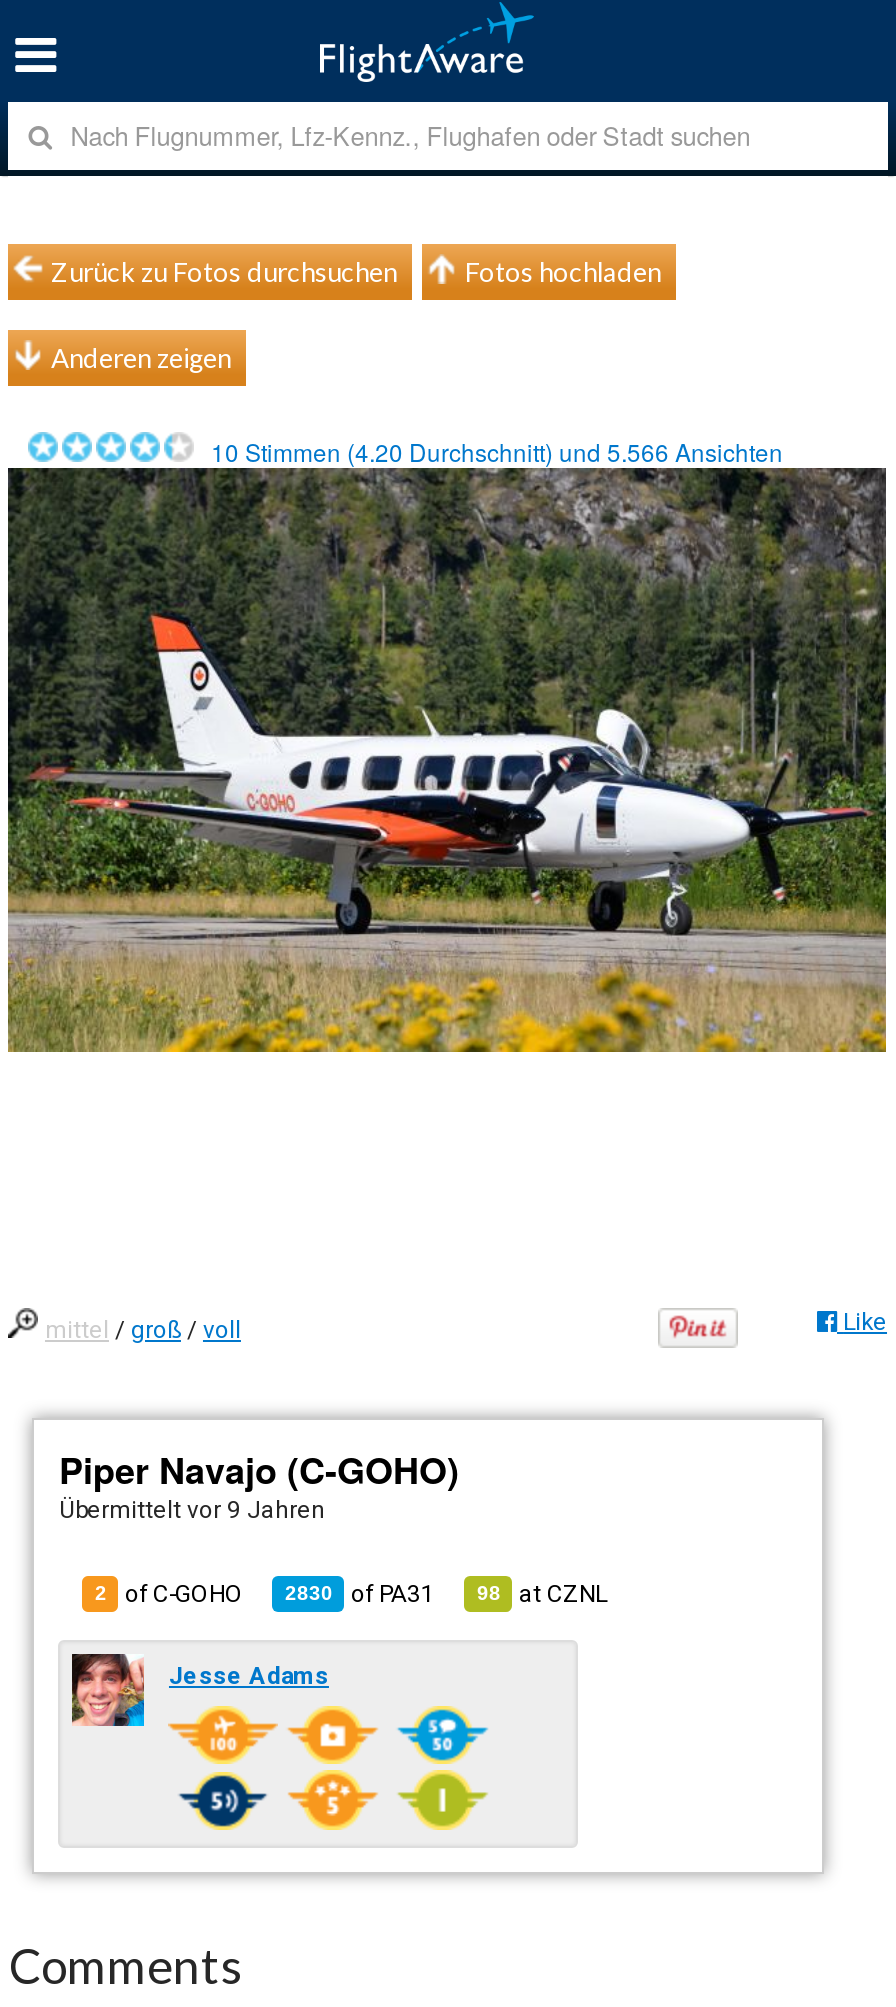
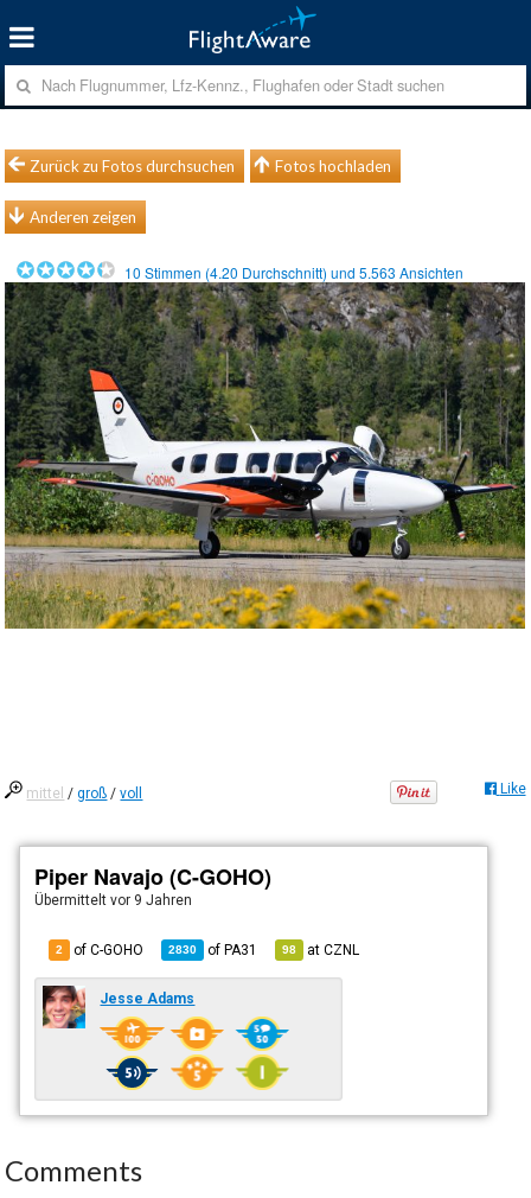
[211,434,795,468] 10 Stimmen (4.20 Durchschnitt) und 5.566 Ansichten -> [125,262,471,282] 10 Stimmen (4.20 Durchschnitt) und 5.563 Ansichten

